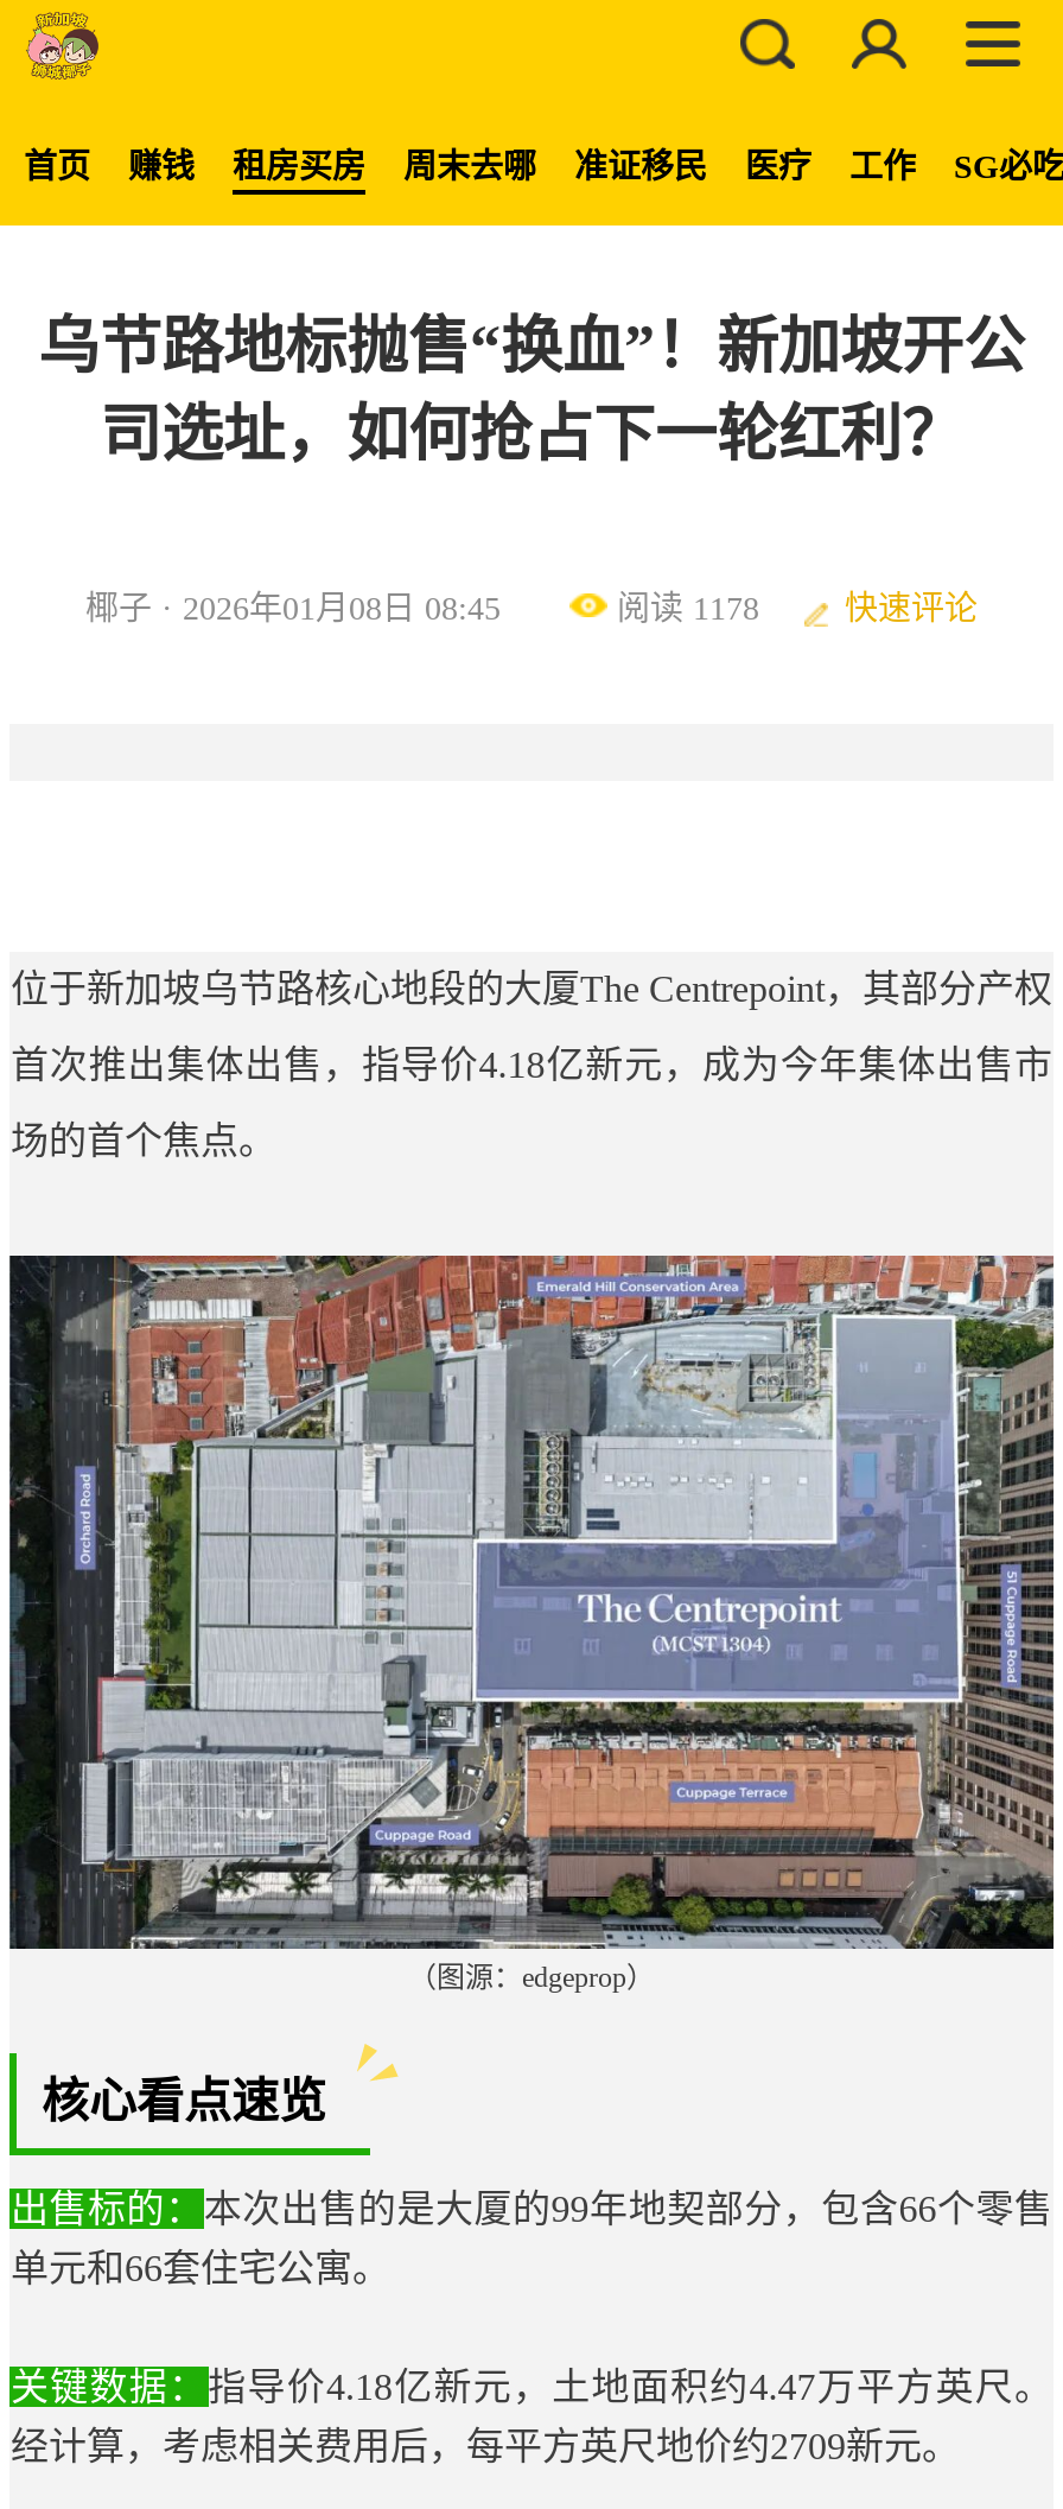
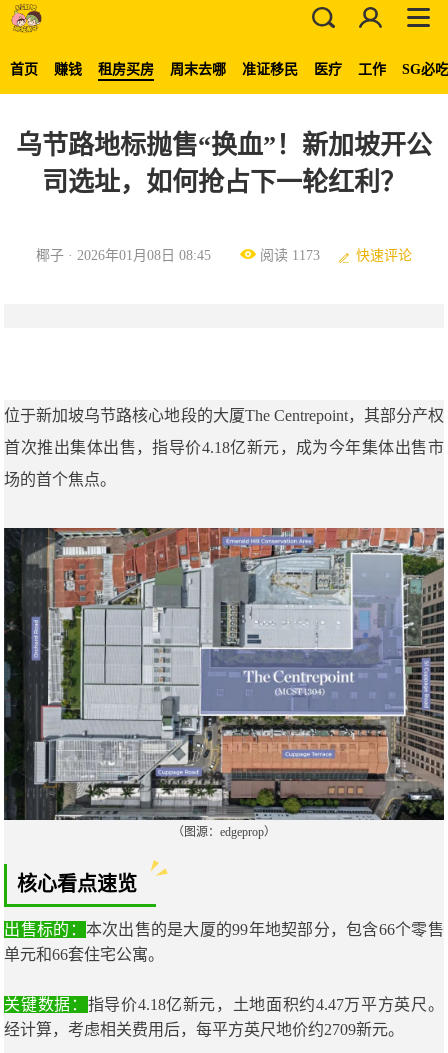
[617,591,759,627] 阅读 1178 -> [260,248,320,263] 阅读 1173

